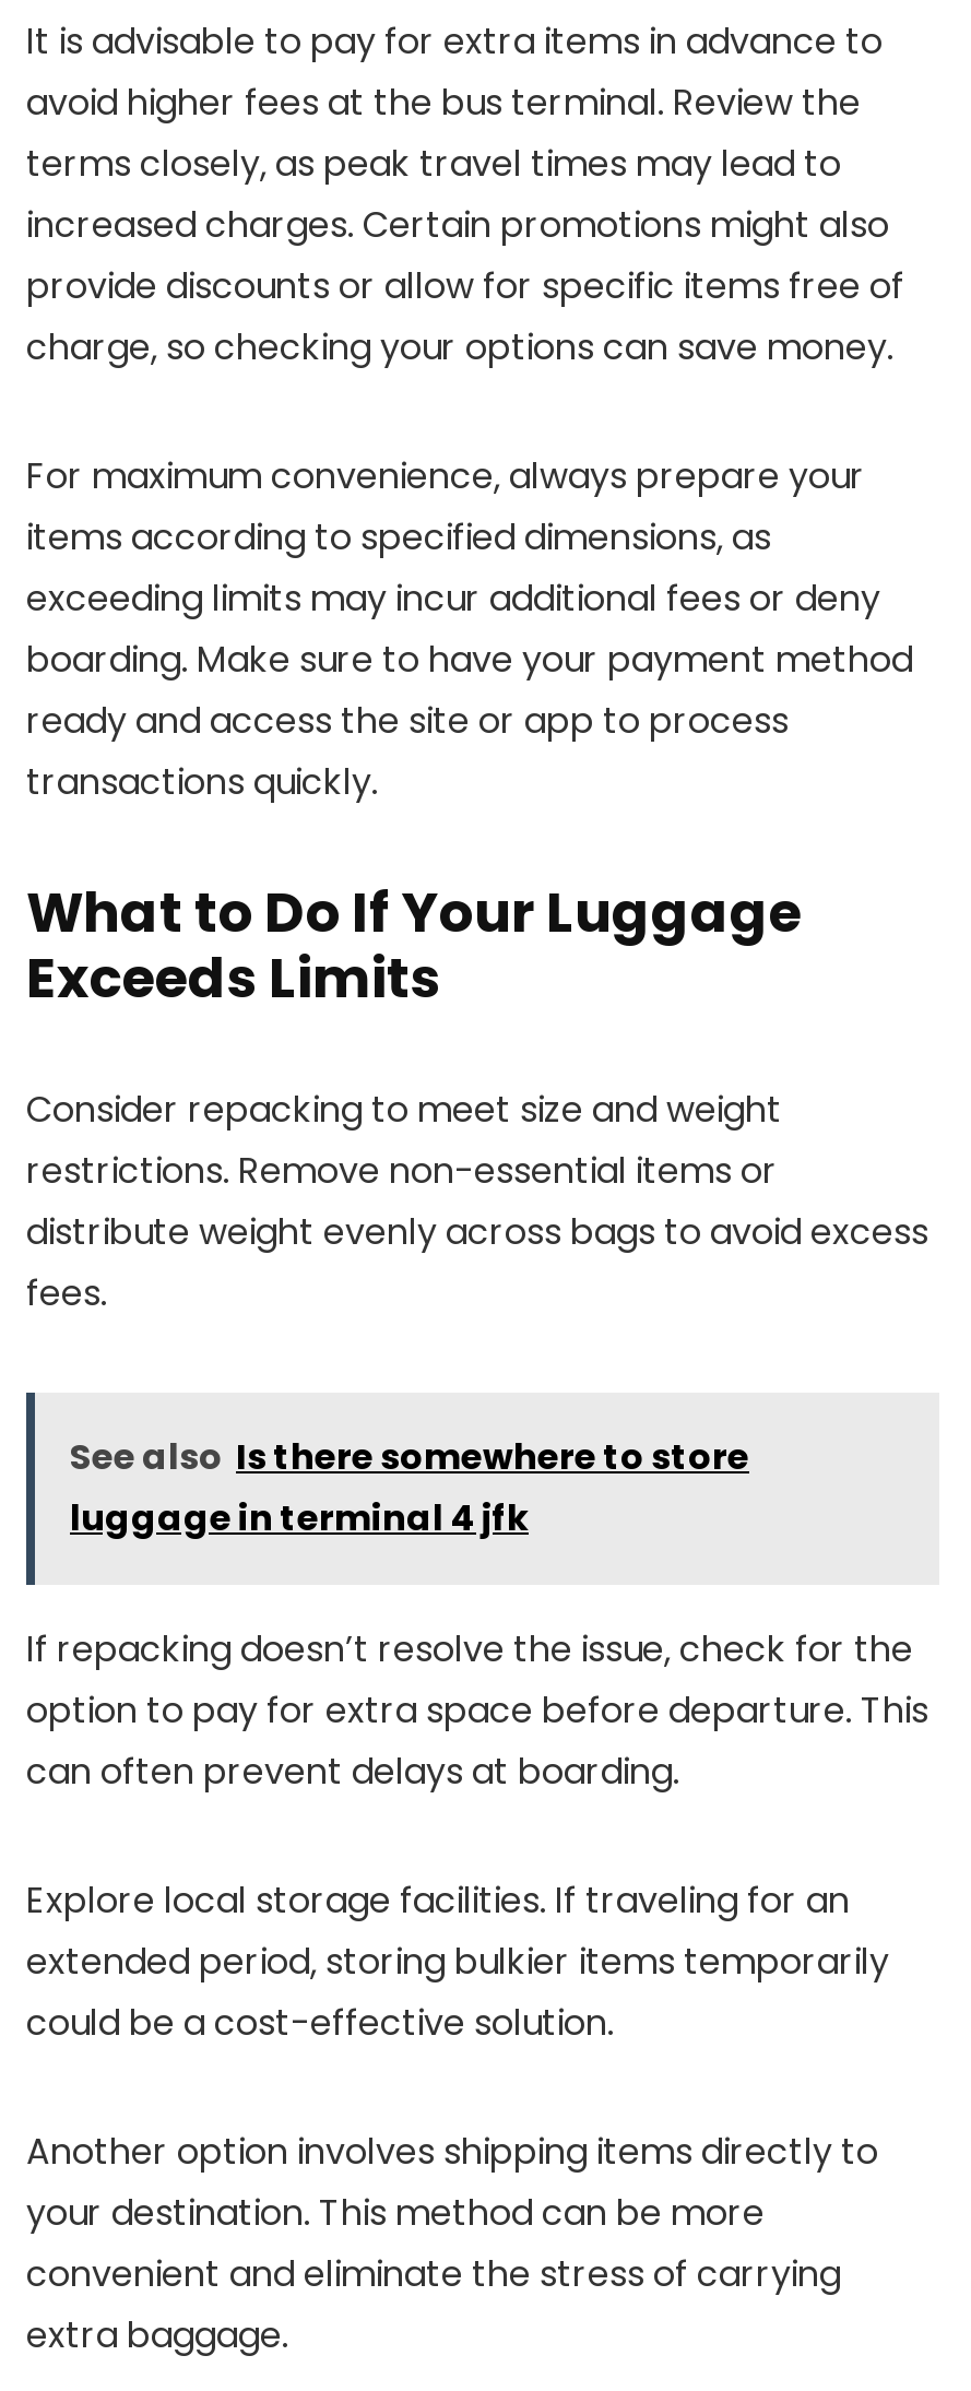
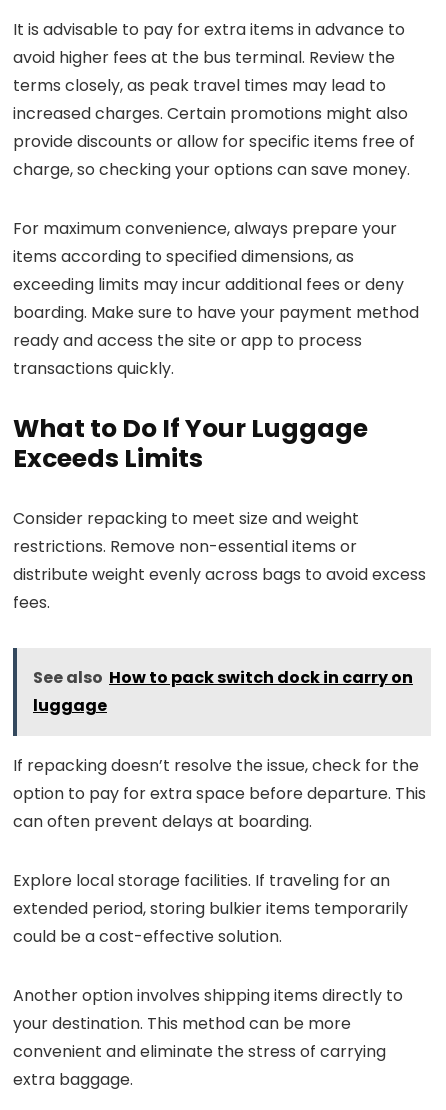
[70,1432,749,1543] See also Is there somewhere to store | luggage in terminal 4 jfk -> [33,666,413,717] See also How to pack switch dock in carry on | luggage

